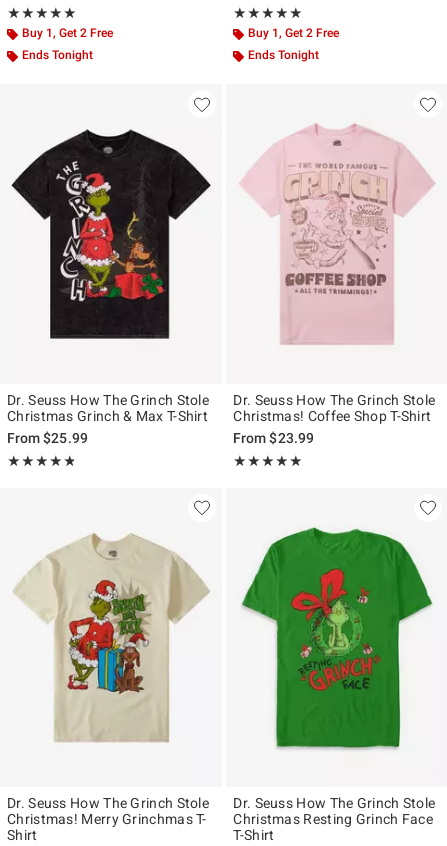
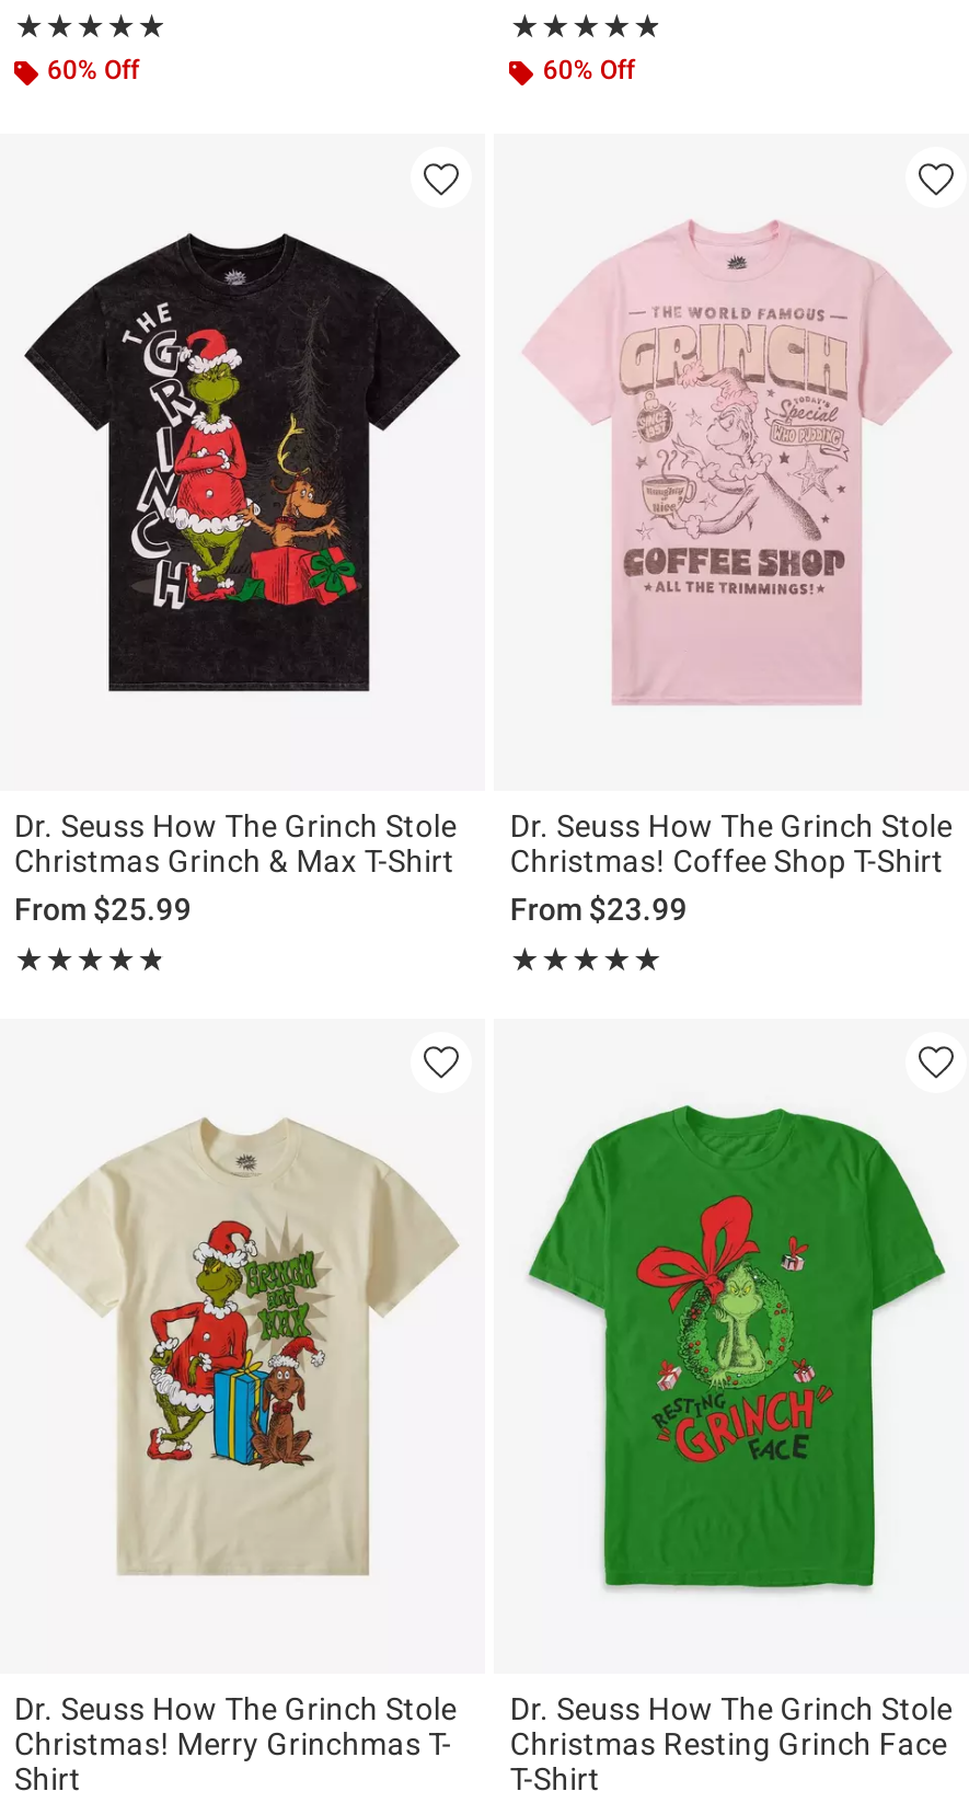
[22,26,113,62] Buy 1, Get 2 Free | Ends Tonight -> [47,56,139,87] 60% Off
[248,26,339,62] Buy 1, Get 2 Free | Ends Tonight -> [543,56,635,87] 60% Off

